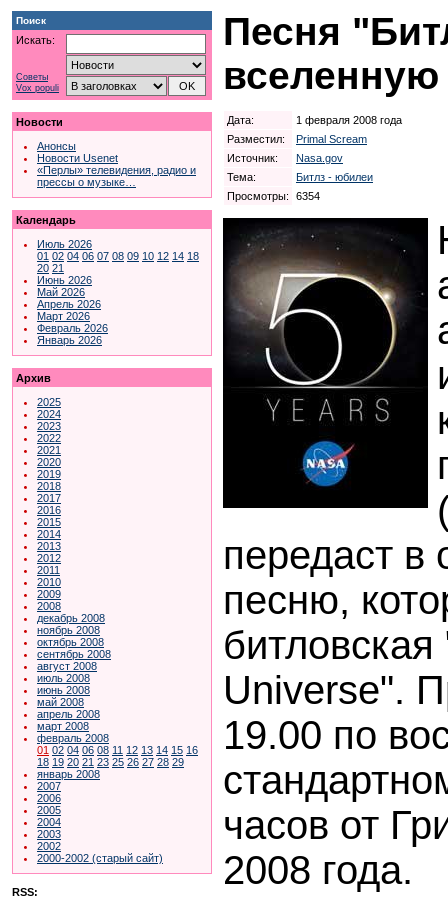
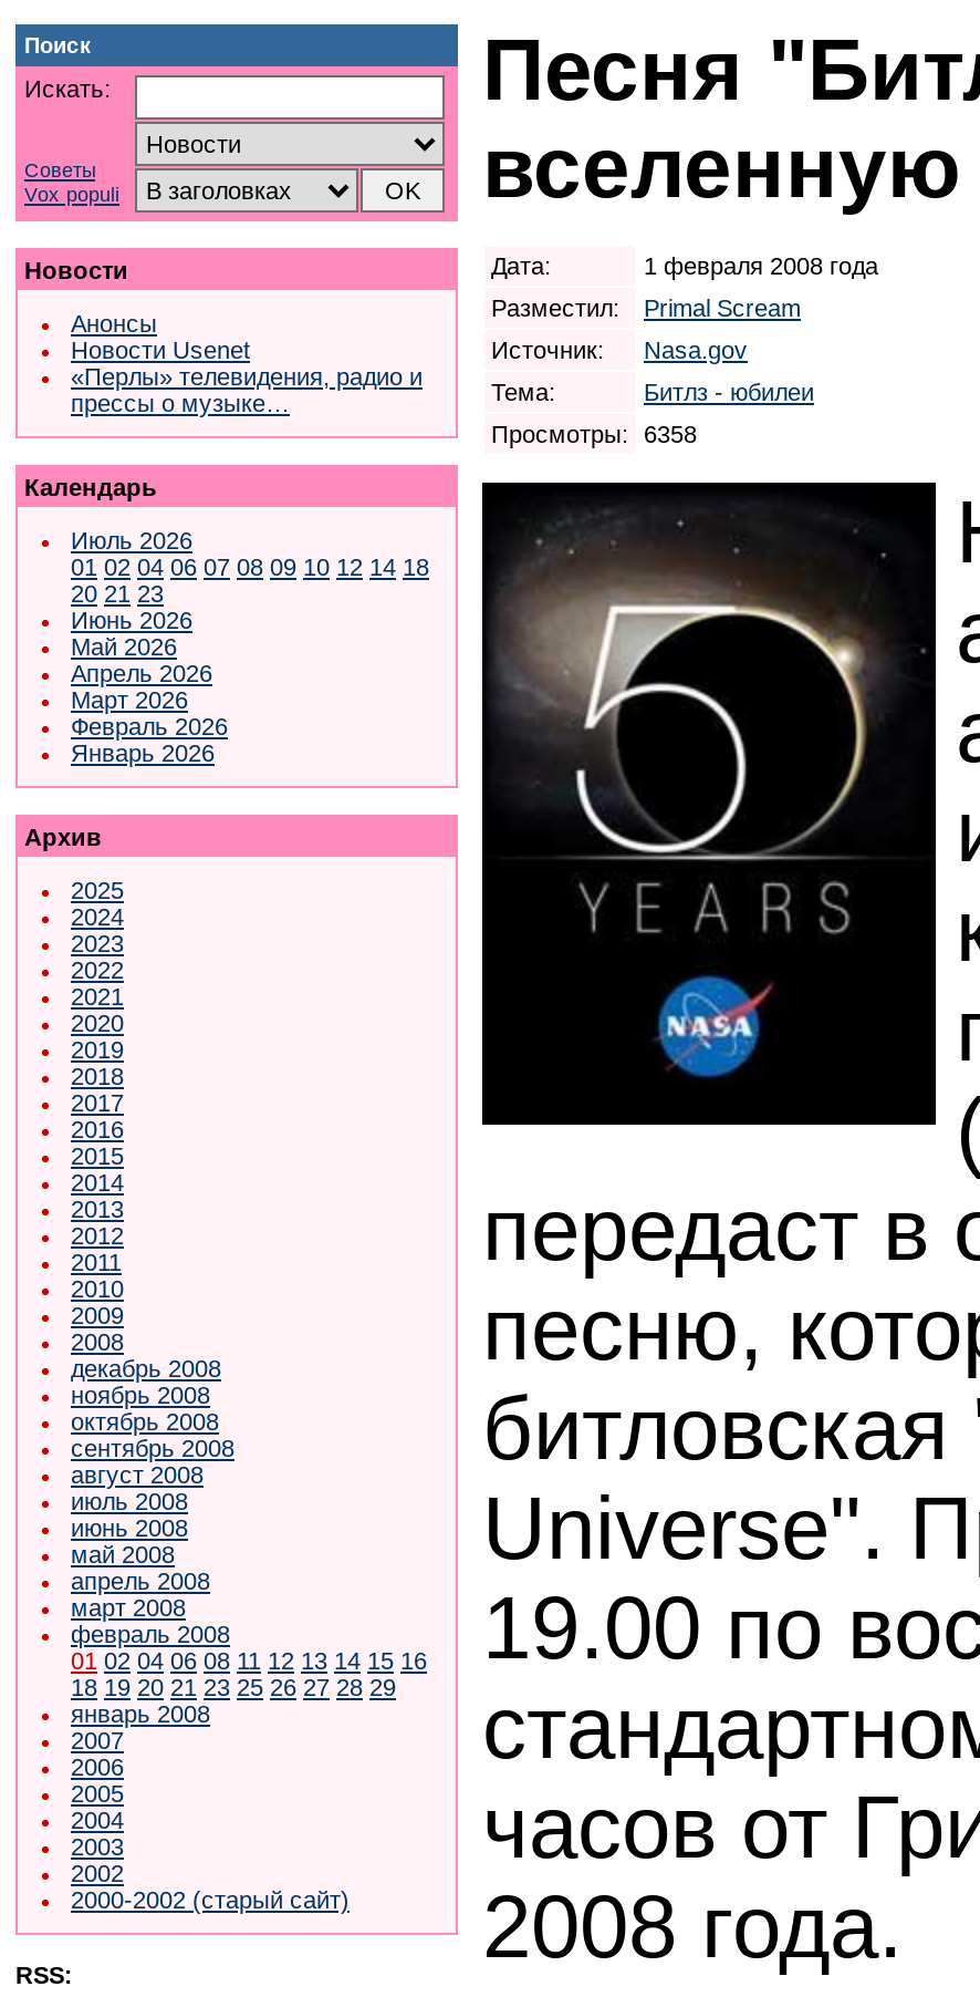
[227,190,320,202] Просмотры: 6354 -> [491,420,697,447] Просмотры: 6358
[37,262,64,274] 20 21 -> [71,580,164,607] 20 21 23

